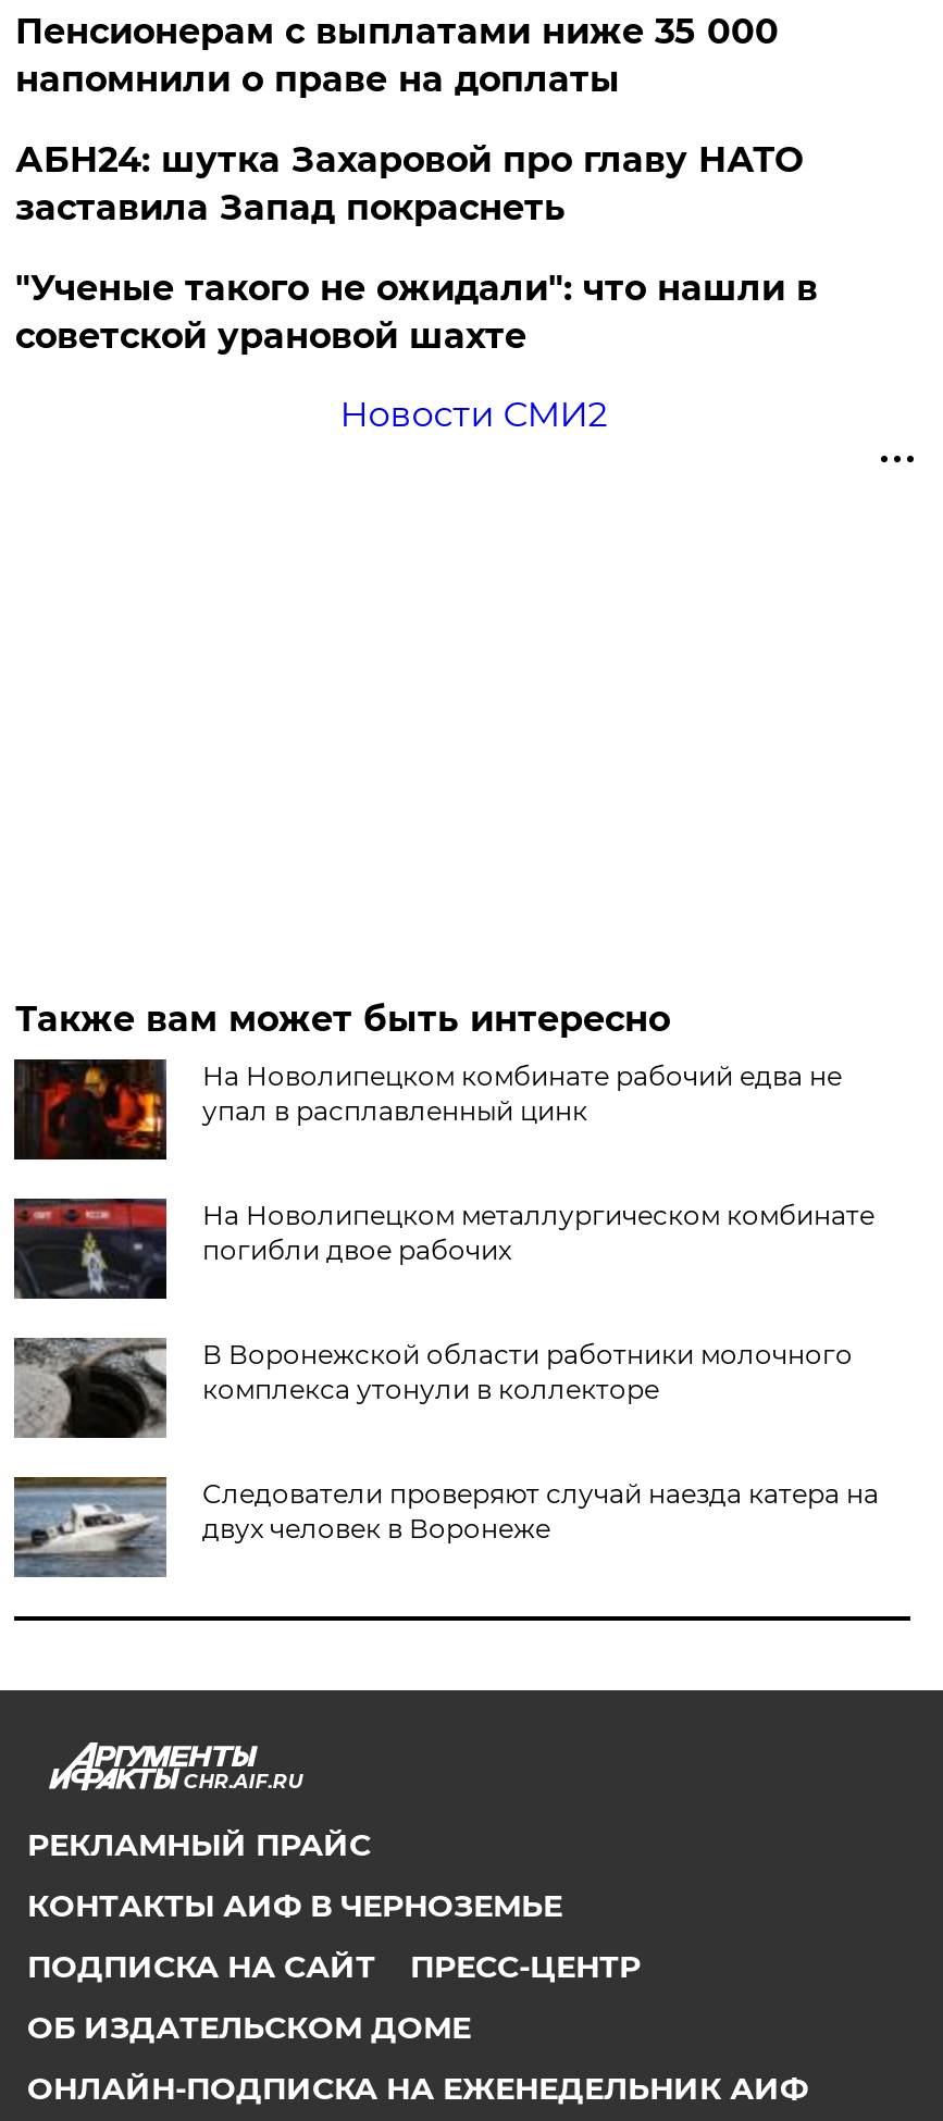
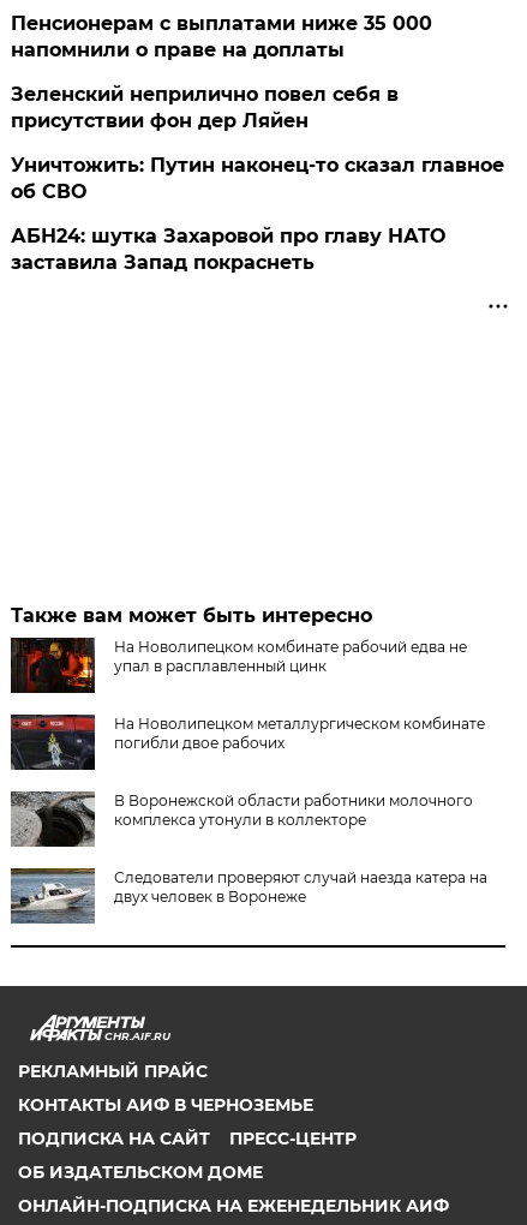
none -> [11,82,505,202] Зеленский неприлично повел cебя в | присутствии фон дер Ляйен | Уничтожить: Путин наконец-то сказал главное | об СВО
moved [15,138,802,228] -> [11,224,446,273]: АБН24: шутка Захаровой про главу НАТО | заставила Запад покраснеть
[15,267,818,434] "Ученые такого не ожидали": что нашли в | советской урановой шахте | Новости СМИ2 -> none

